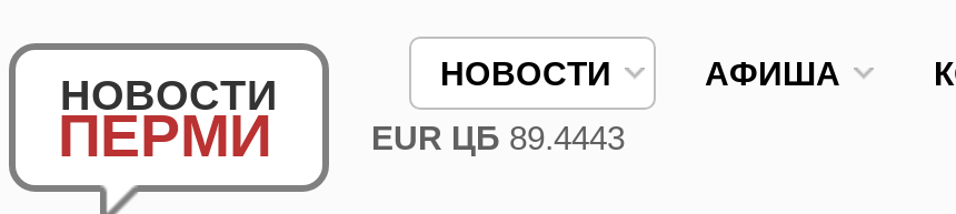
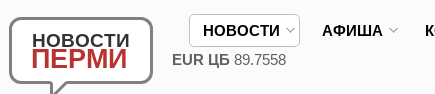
[371,119,625,156] EUR ЦБ 89.4443 -> [172,51,286,68] EUR ЦБ 89.7558

